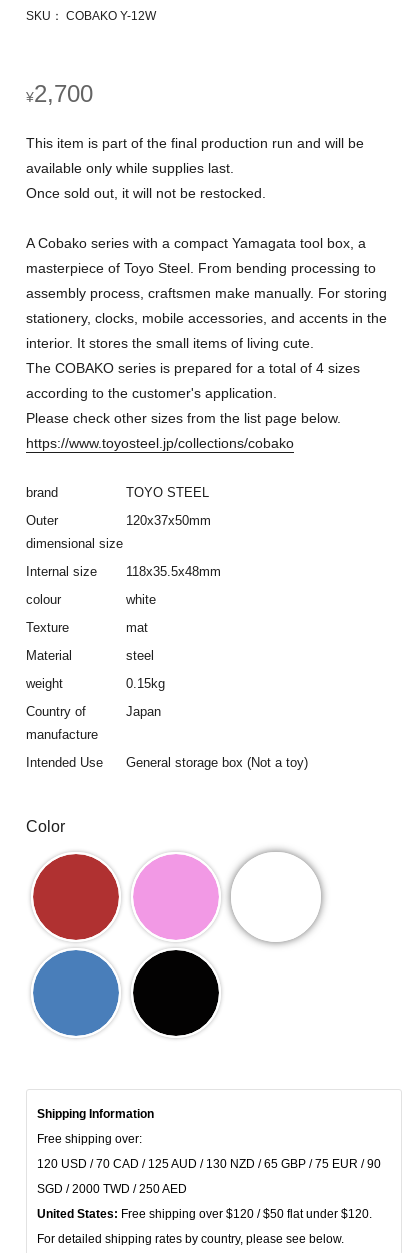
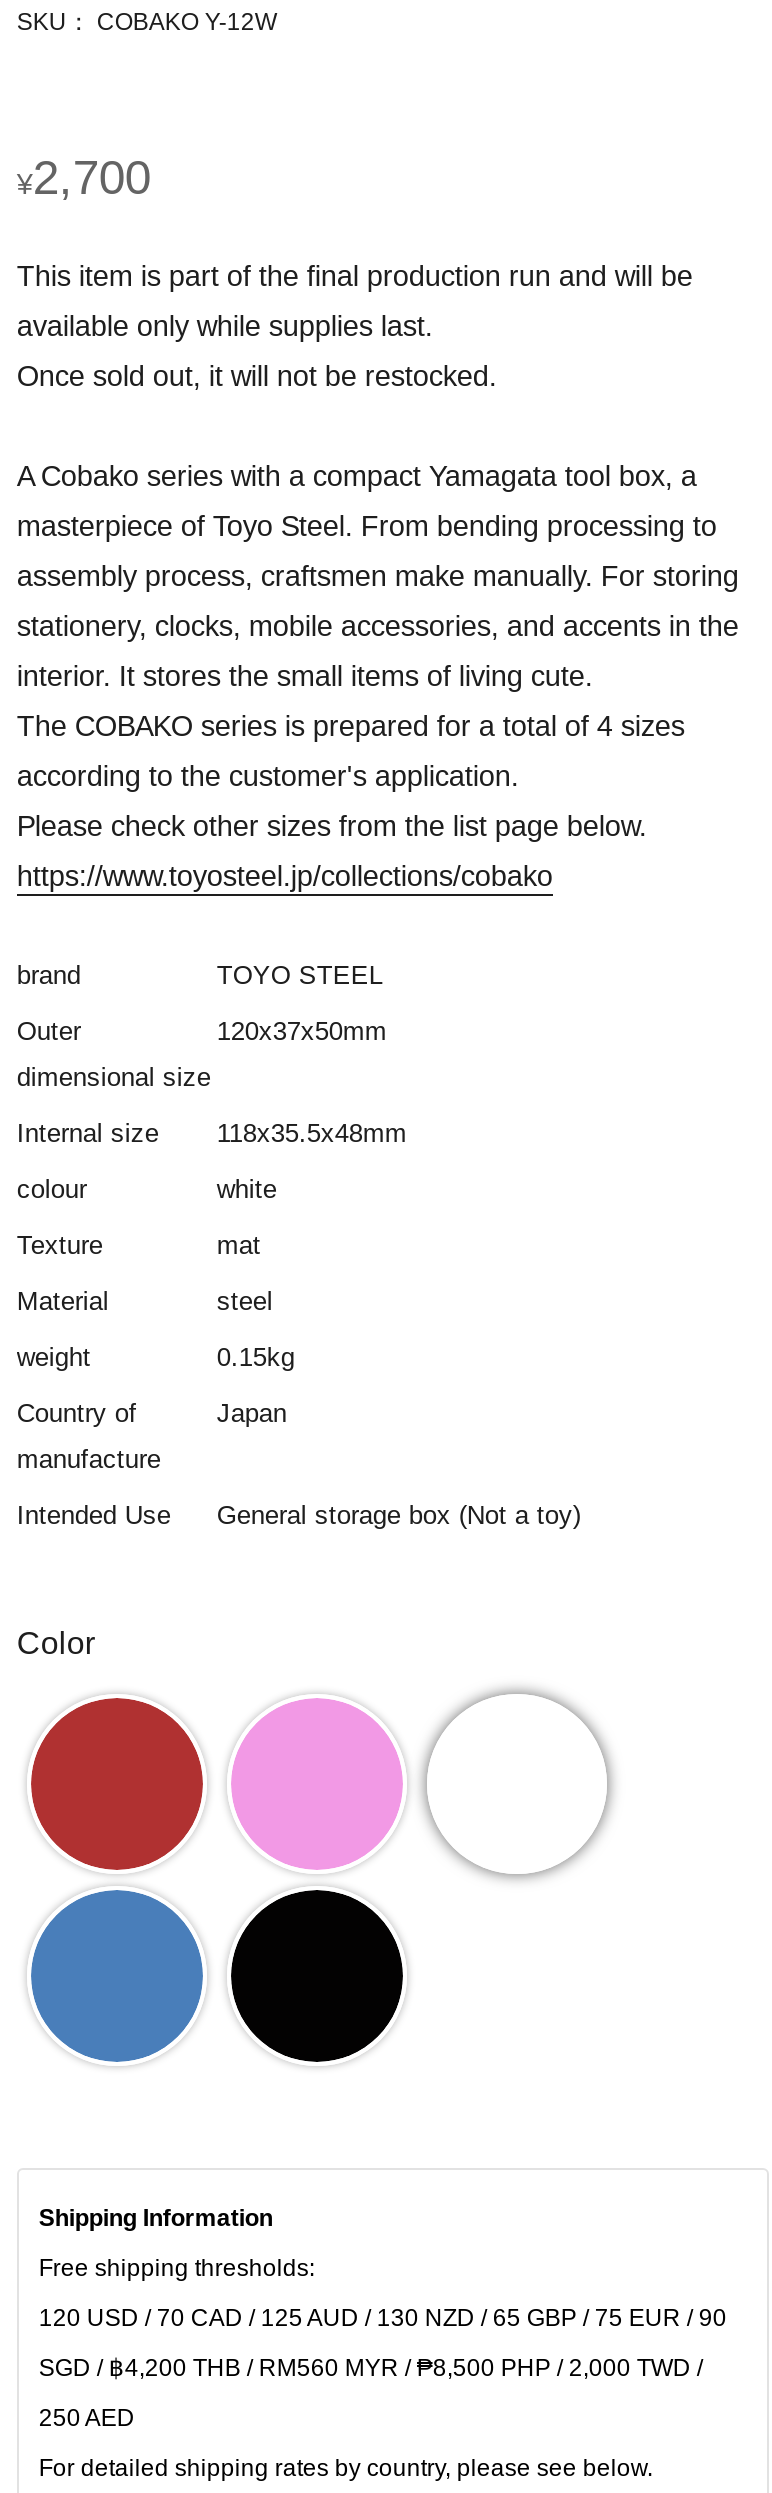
[37,1131,142,1145] Free shipping over: -> [39,2253,315,2281] Free shipping thresholds:
[37,1181,187,1195] SGD / 2000 TWD / 250 AED -> [39,2353,709,2381] SGD / ฿4,200 THB / RM560 MYR / ₱8,500 PHP / 2,000 TWD /
[37,1206,372,1220] United States: Free shipping over $120 / $50 flat under $120. -> [39,2403,135,2431] 250 AED

